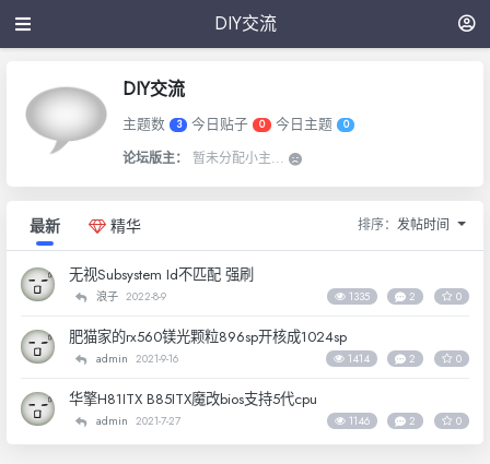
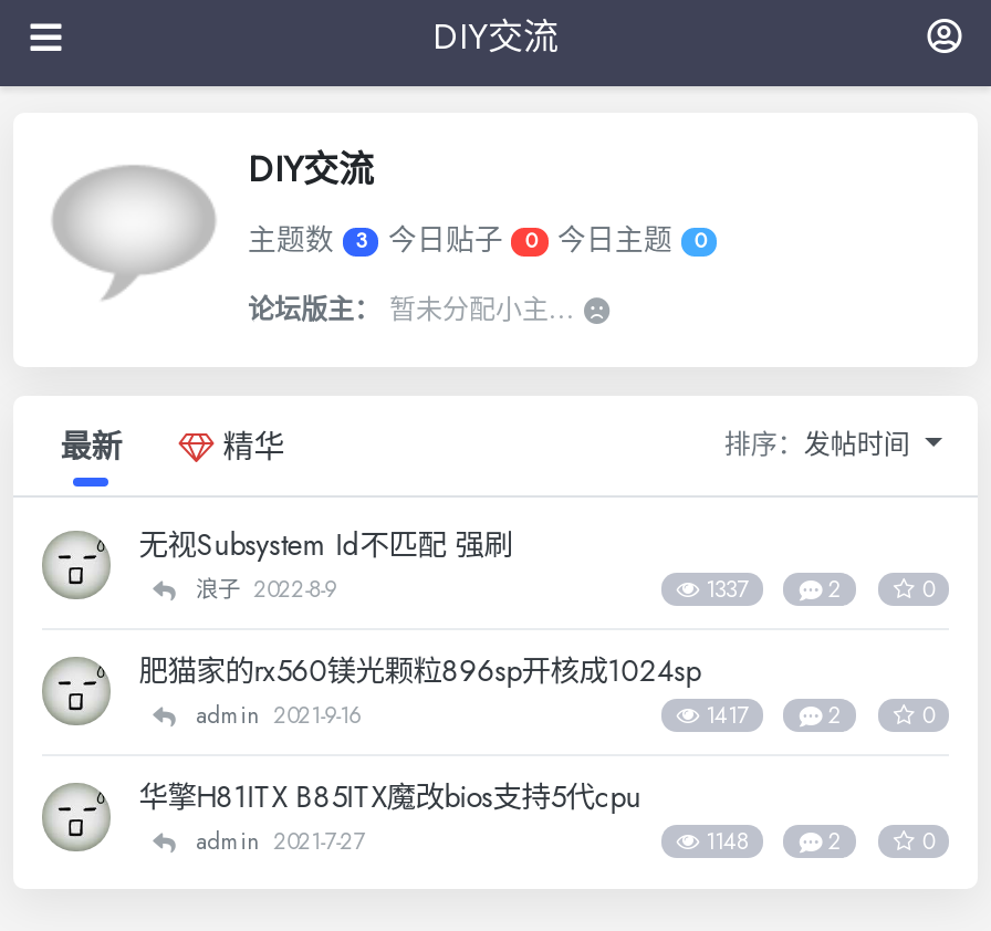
[346,289,370,305] 1335 -> [699,573,748,607] 1337
[345,351,370,367] 1414 -> [699,700,748,733] 1417
[346,413,370,430] 1146 -> [699,826,748,859] 1148

